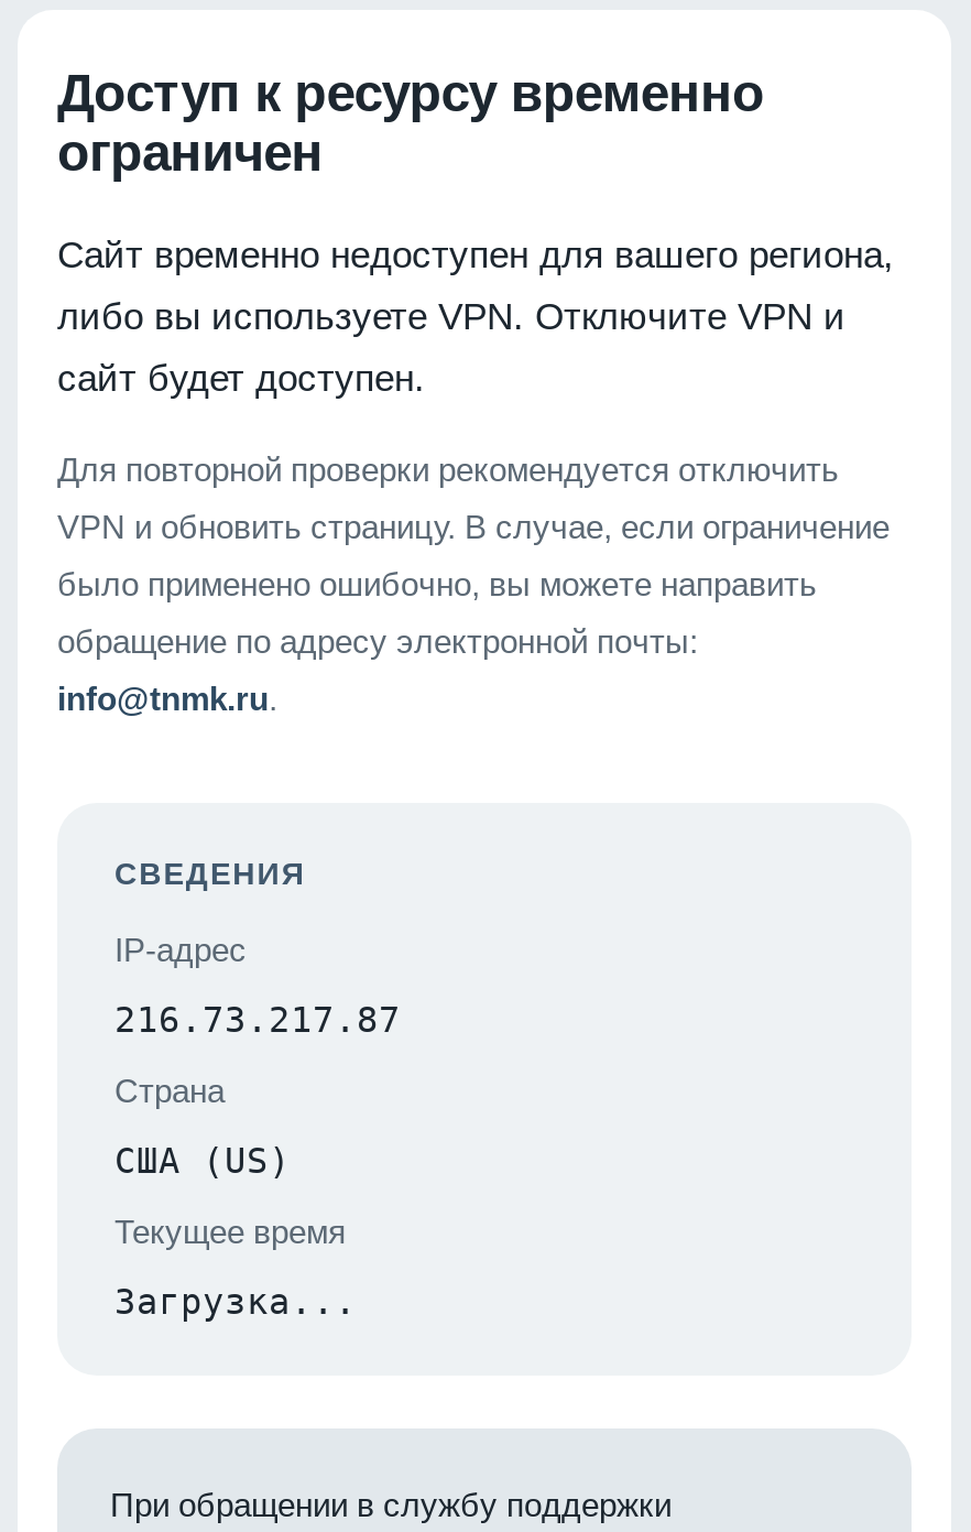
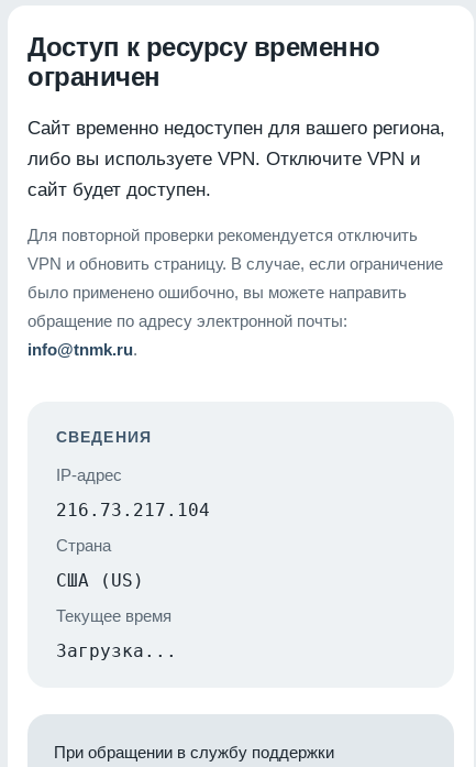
[114,998,401,1040] 216.73.217.87 -> [56,499,210,520] 216.73.217.104

